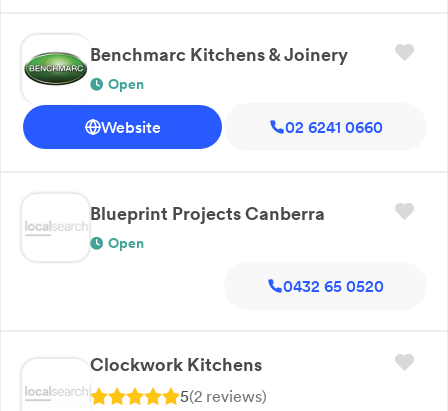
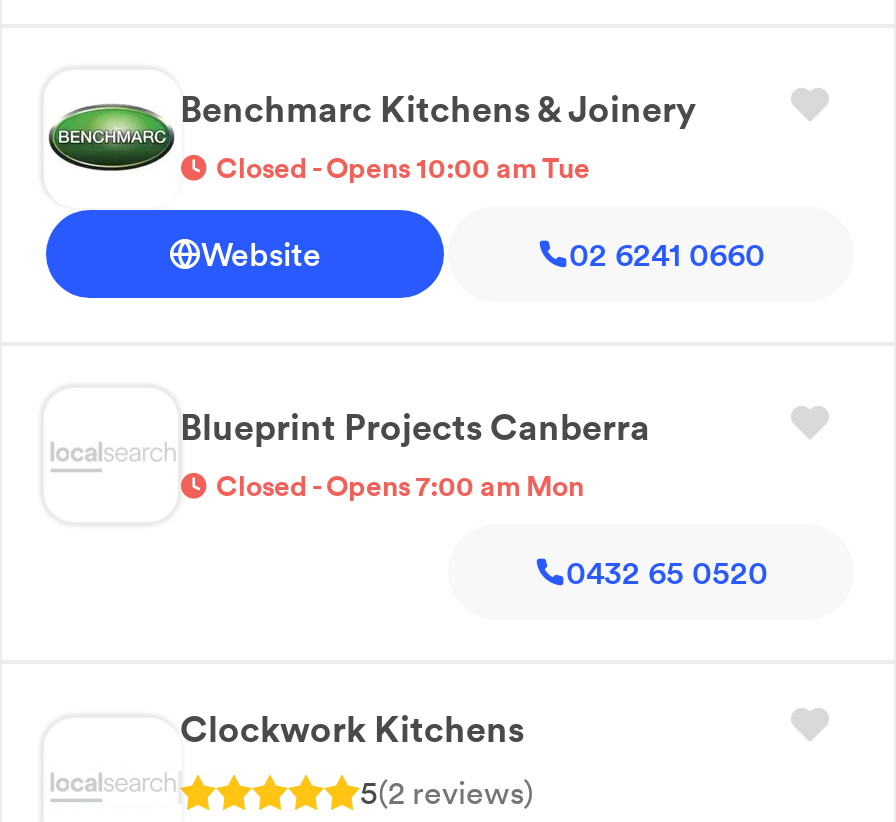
[108,75,144,93] Open -> [216,149,590,185] Closed - Opens 10:00 am Tue
[108,234,144,252] Open -> [216,467,584,503] Closed - Opens 7:00 am Mon

